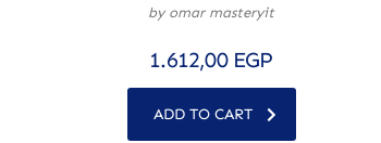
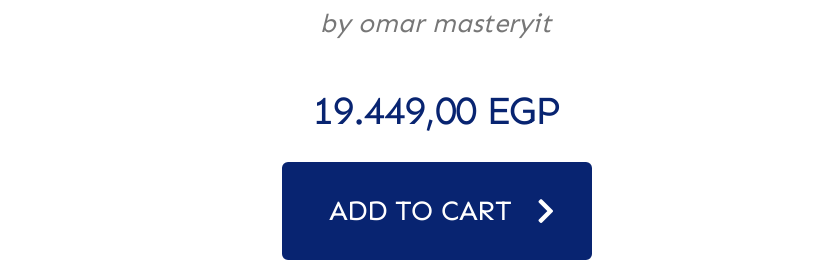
[149,47,273,73] 1.612,00 EGP -> [312,87,560,135] 19.449,00 EGP

